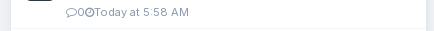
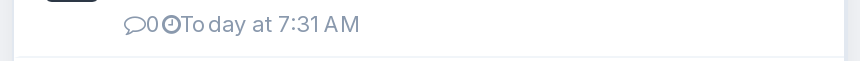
[77,5,189,19] 0 Today at 5:58 AM -> [146,10,360,38] 0 Today at 7:31 AM

